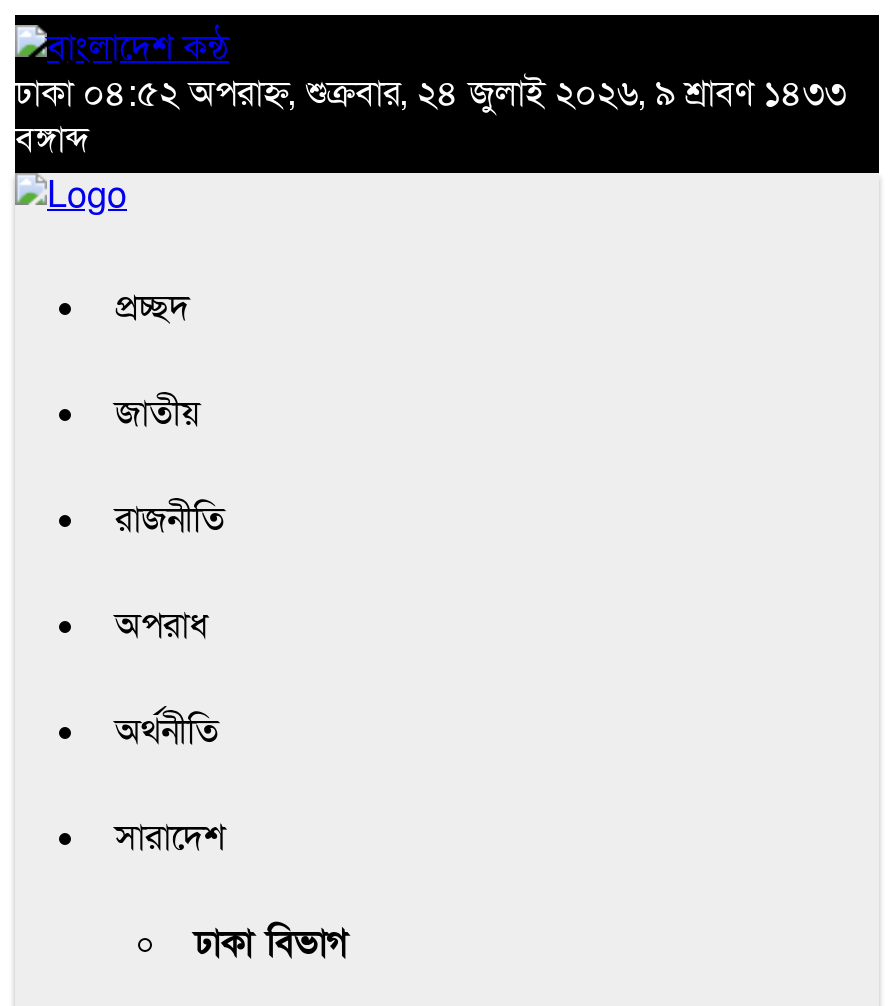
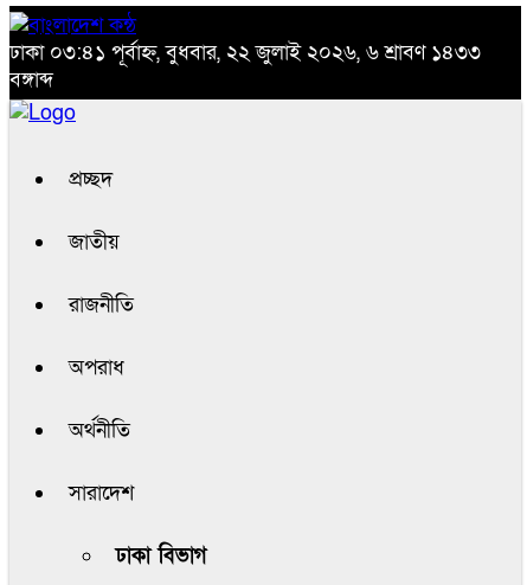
[15,71,847,117] ঢাকা ০৪:৫২ অপরাহ্ন, শুক্রবার, ২৪ জুলাই ২০২৬, ৯ শ্রাবণ ১৪৩৩ -> [9,39,481,66] ঢাকা ০৩:৪১ পূর্বাহ্ন, বুধবার, ২২ জুলাই ২০২৬, ৬ শ্রাবণ ১৪৩৩

